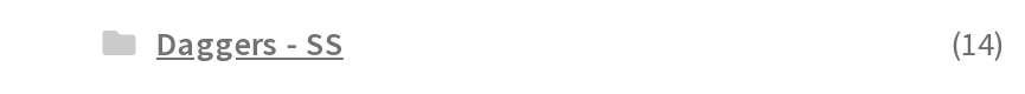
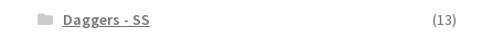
[951,23,1003,66] (14) -> [433,10,457,29] (13)

